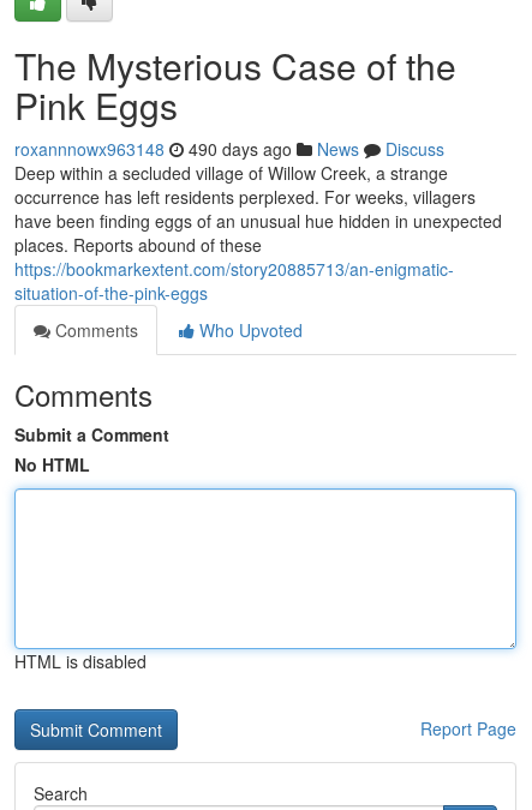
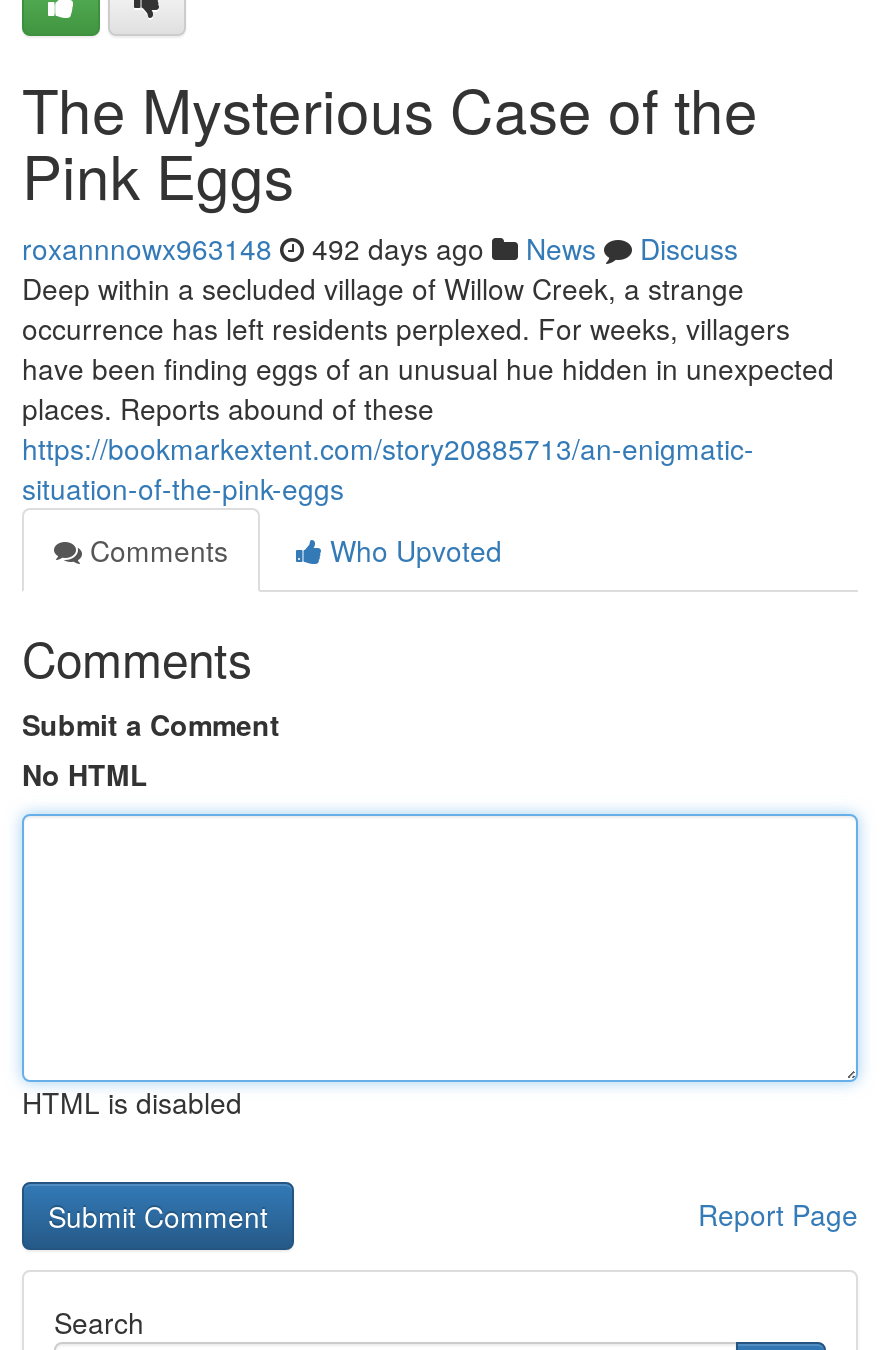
[14,137,444,161] roxannnowx963148 490 days ago News Discuss -> [22,228,738,268] roxannnowx963148 492 days ago News Discuss

